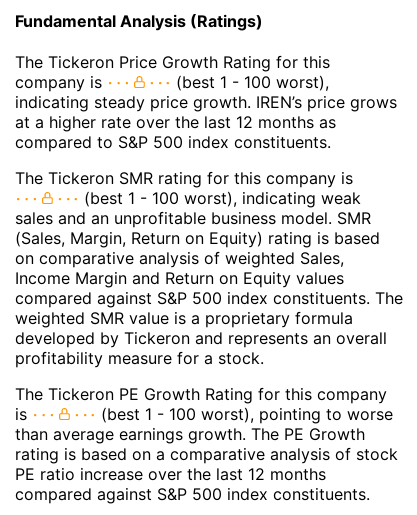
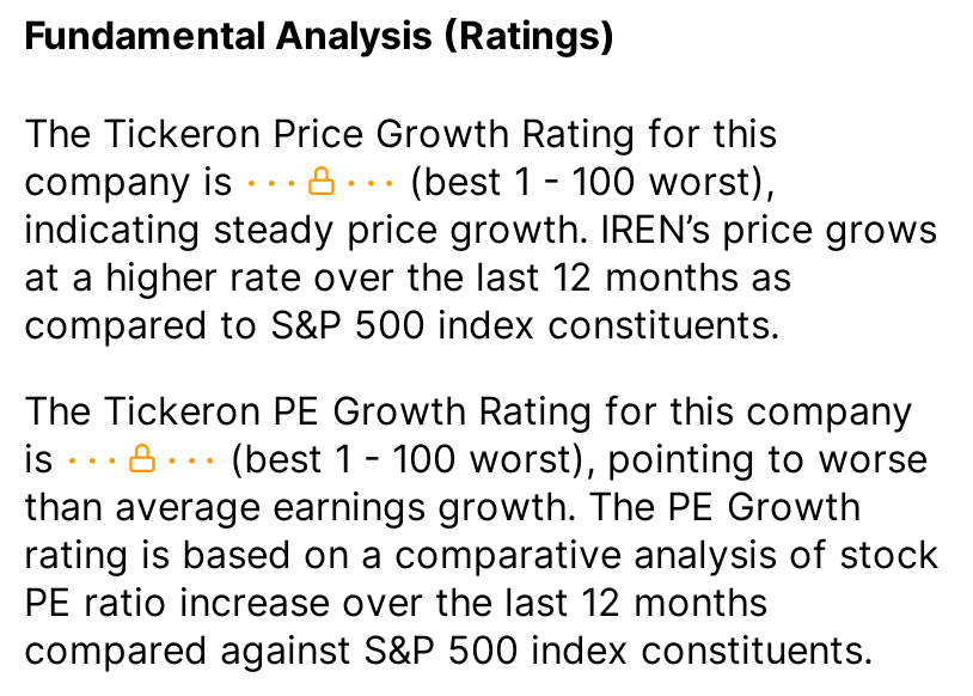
[15,168,403,368] The Tickeron SMR rating for this company is | (best 1 - 100 worst), indicating weak | sales and an unprofitable business model. SMR | (Sales, Margin, Return on Equity) rating is based | on comparative analysis of weighted Sales, | Income Margin and Return on Equity values | compared against S&P 500 index constituents. The | weighted SMR value is a proprietary formula | developed by Tickeron and represents an overall | profitability measure for a stock. -> none

